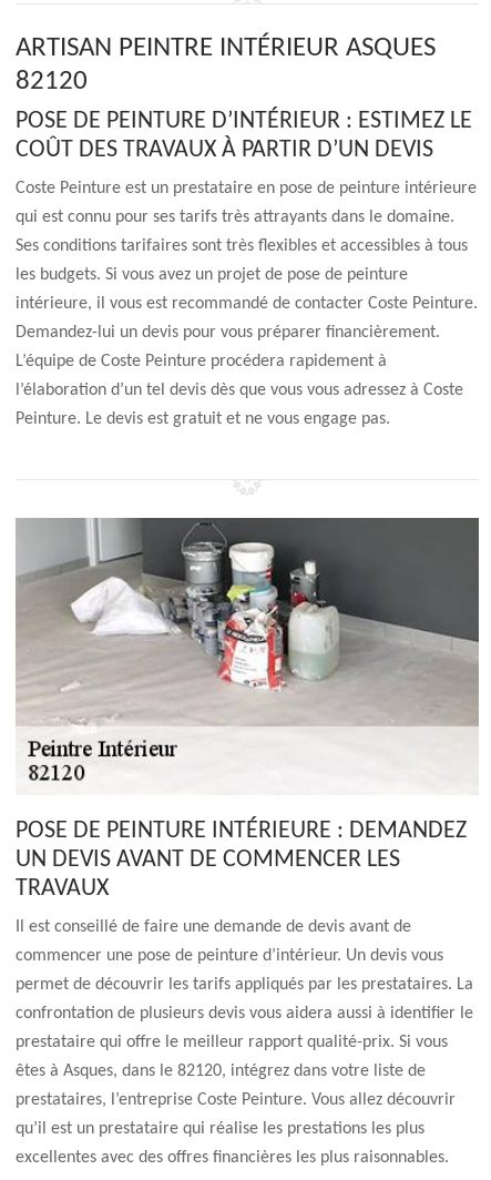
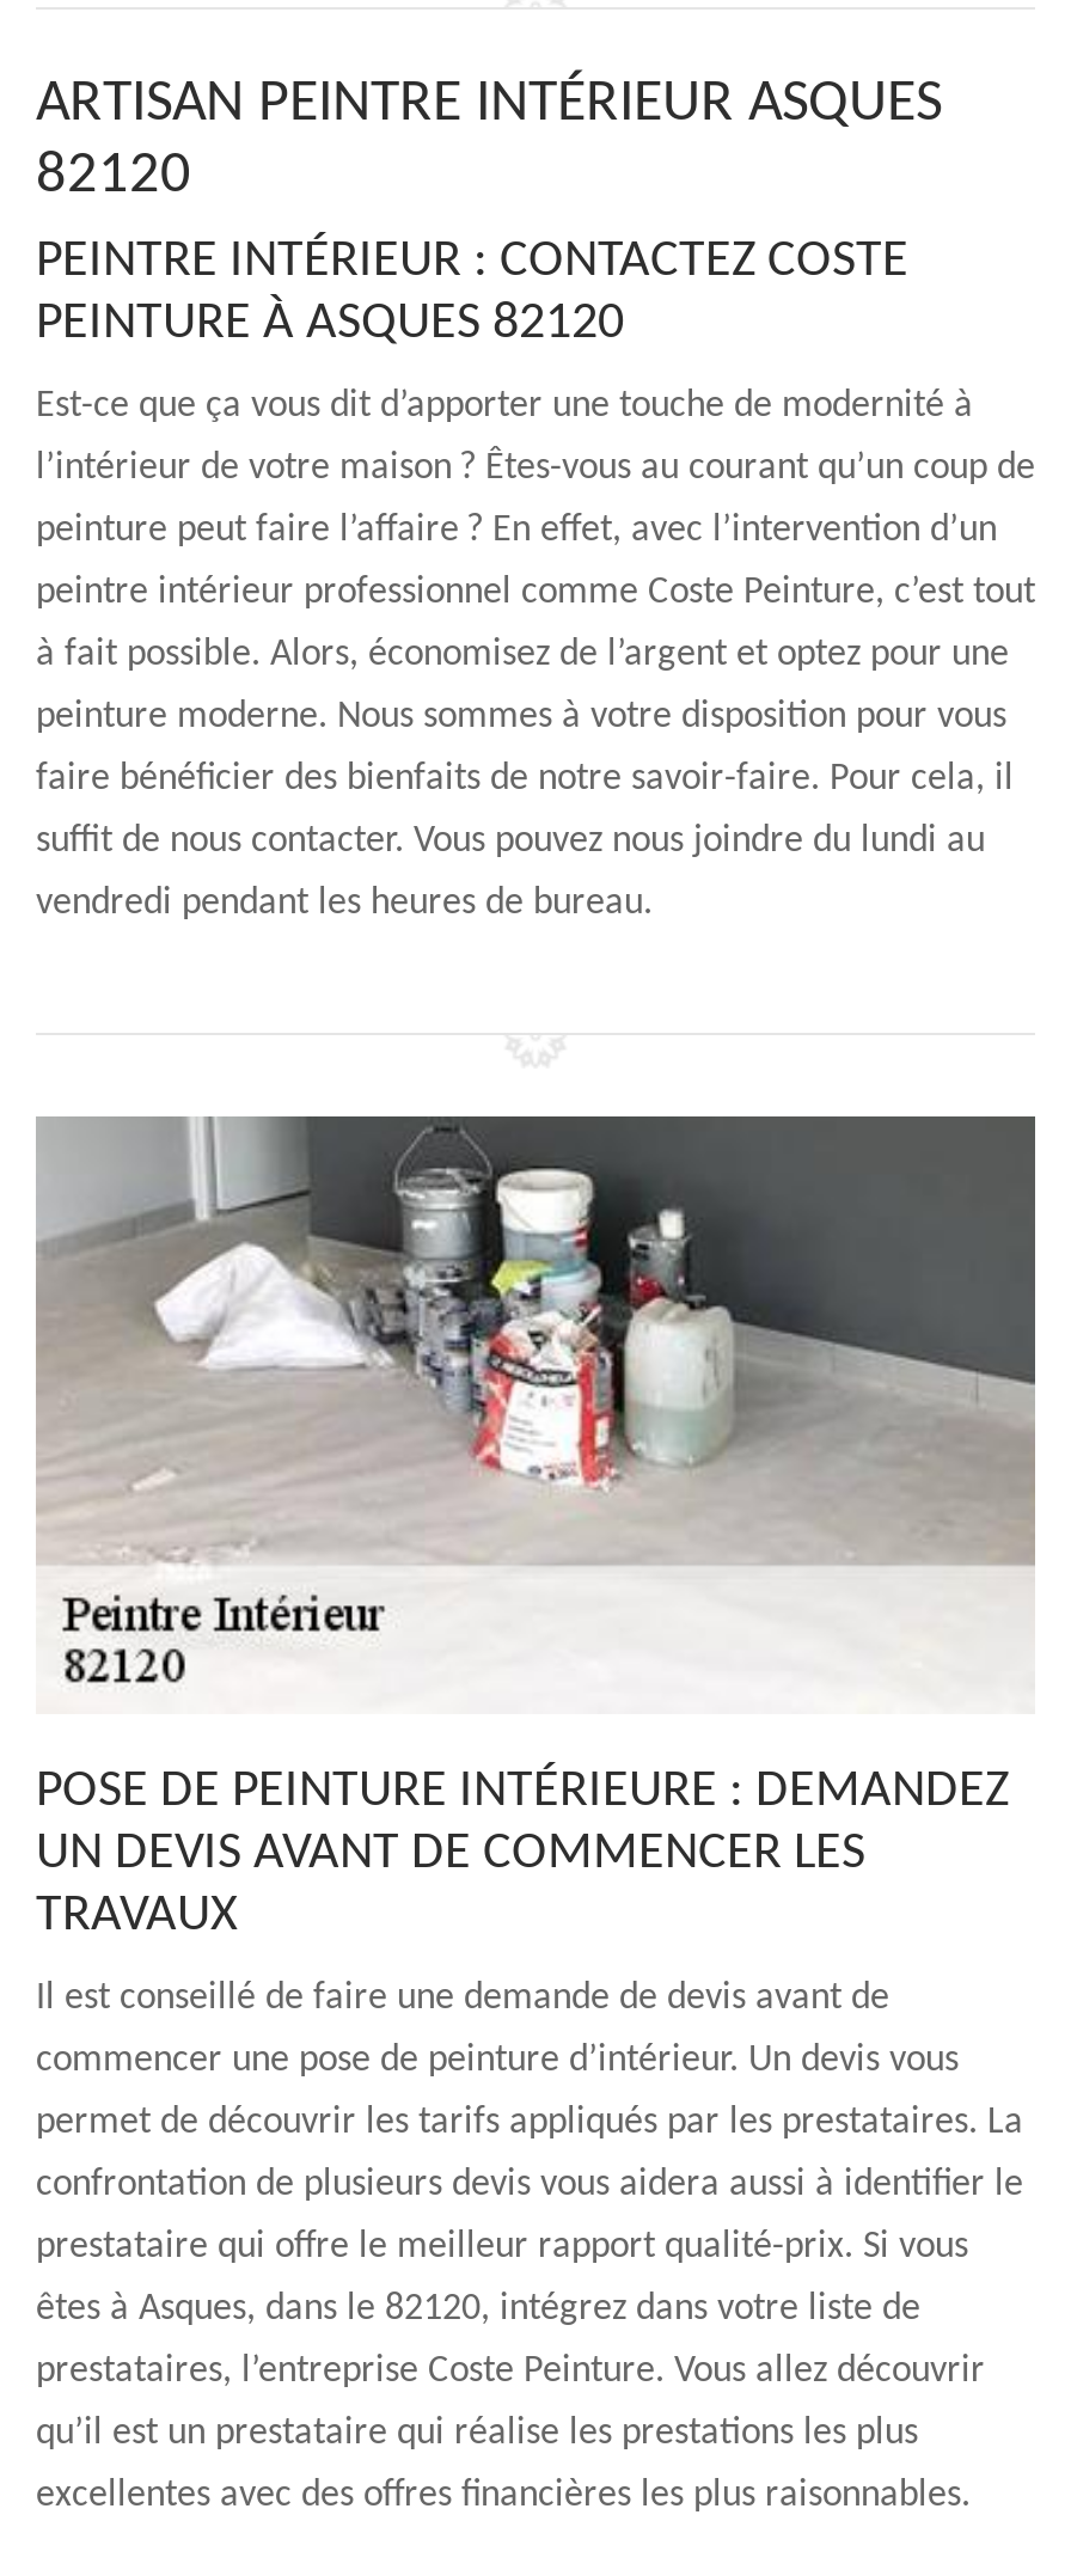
[16,109,472,163] POSE DE PEINTURE D’INTÉRIEUR : ESTIMEZ LE | COÛT DES TRAVAUX À PARTIR D’UN DEVIS -> [36,234,908,351] PEINTRE INTÉRIEUR : CONTACTEZ COSTE | PEINTURE À ASQUES 82120
[16,180,477,197] Coste Peinture est un prestataire en pose de peinture intérieure -> [36,387,973,426] Est-ce que ça vous dit d’apporter une touche de modernité à
[16,208,454,226] qui est connu pour ses tarifs très attrayants dans le domaine. -> [36,449,1035,488] l’intérieur de votre maison ? Êtes-vous au courant qu’un coup de
[16,237,468,255] Ses conditions tarifaires sont très flexibles et accessibles à tous -> [36,512,997,550] peinture peut faire l’affaire ? En effet, avec l’intervention d’un
[16,266,408,284] les budgets. Si vous avez un projet de pose de peinture -> [36,574,1035,612] peintre intérieur professionnel comme Coste Peinture, c’est tout
[16,295,478,313] intérieure, il vous est recommandé de contacter Coste Peinture. -> [36,636,1009,674] à fait possible. Alors, économisez de l’argent et optez pour une
[16,324,440,342] Demandez-lui un devis pour vous préparer financièrement. -> [36,698,1006,736] peinture moderne. Nous sommes à votre disposition pour vous
[16,353,387,370] L’équipe de Coste Peinture procédera rapidement à -> [36,760,1014,799] faire bénéficier des bienfaits de notre savoir-faire. Pour cela, il
[16,382,463,399] l’élaboration d’un tel devis dès que vous vous adressez à Coste -> [36,822,985,861] suffit de nous contacter. Vous pouvez nous joindre du lundi au
[16,410,390,428] Peinture. Le devis est gratuit et ne vous engage pas. -> [36,885,653,923] vendredi pendant les heures de bureau.

